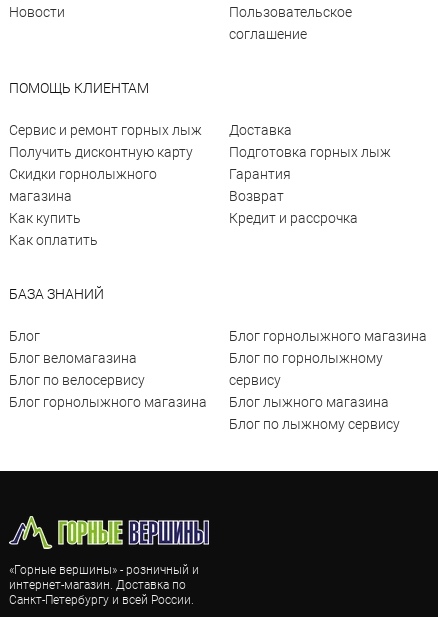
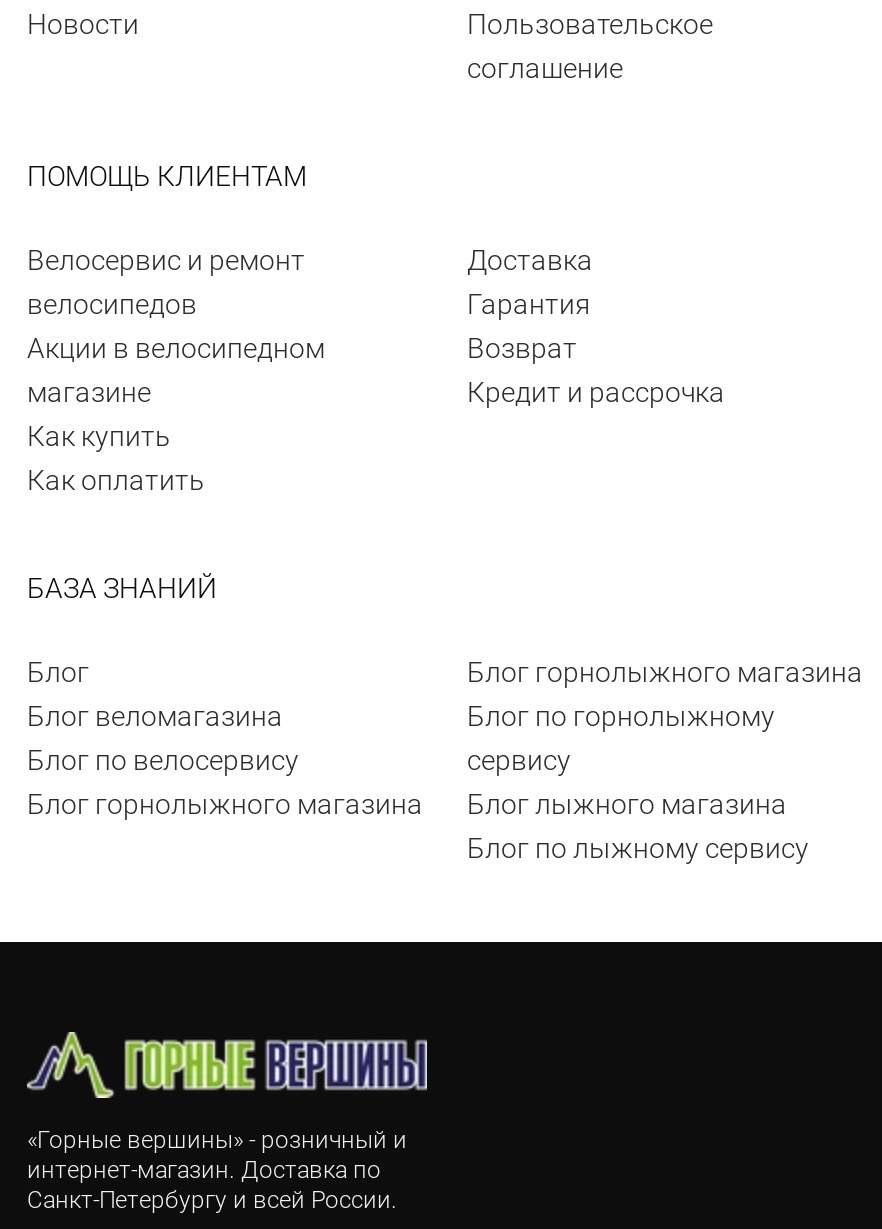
[9,122,202,204] Сервис и ремонт горных лыж | Получить дисконтную карту | Скидки горнолыжного | магазина -> [27,244,325,408] Велосервис и ремонт | велосипедов | Акции в велосипедном | магазине
[229,144,391,160] Подготовка горных лыж -> none
moved [229,166,358,226] -> [467,288,725,408]: Гарантия | Возврат | Кредит и рассрочка

